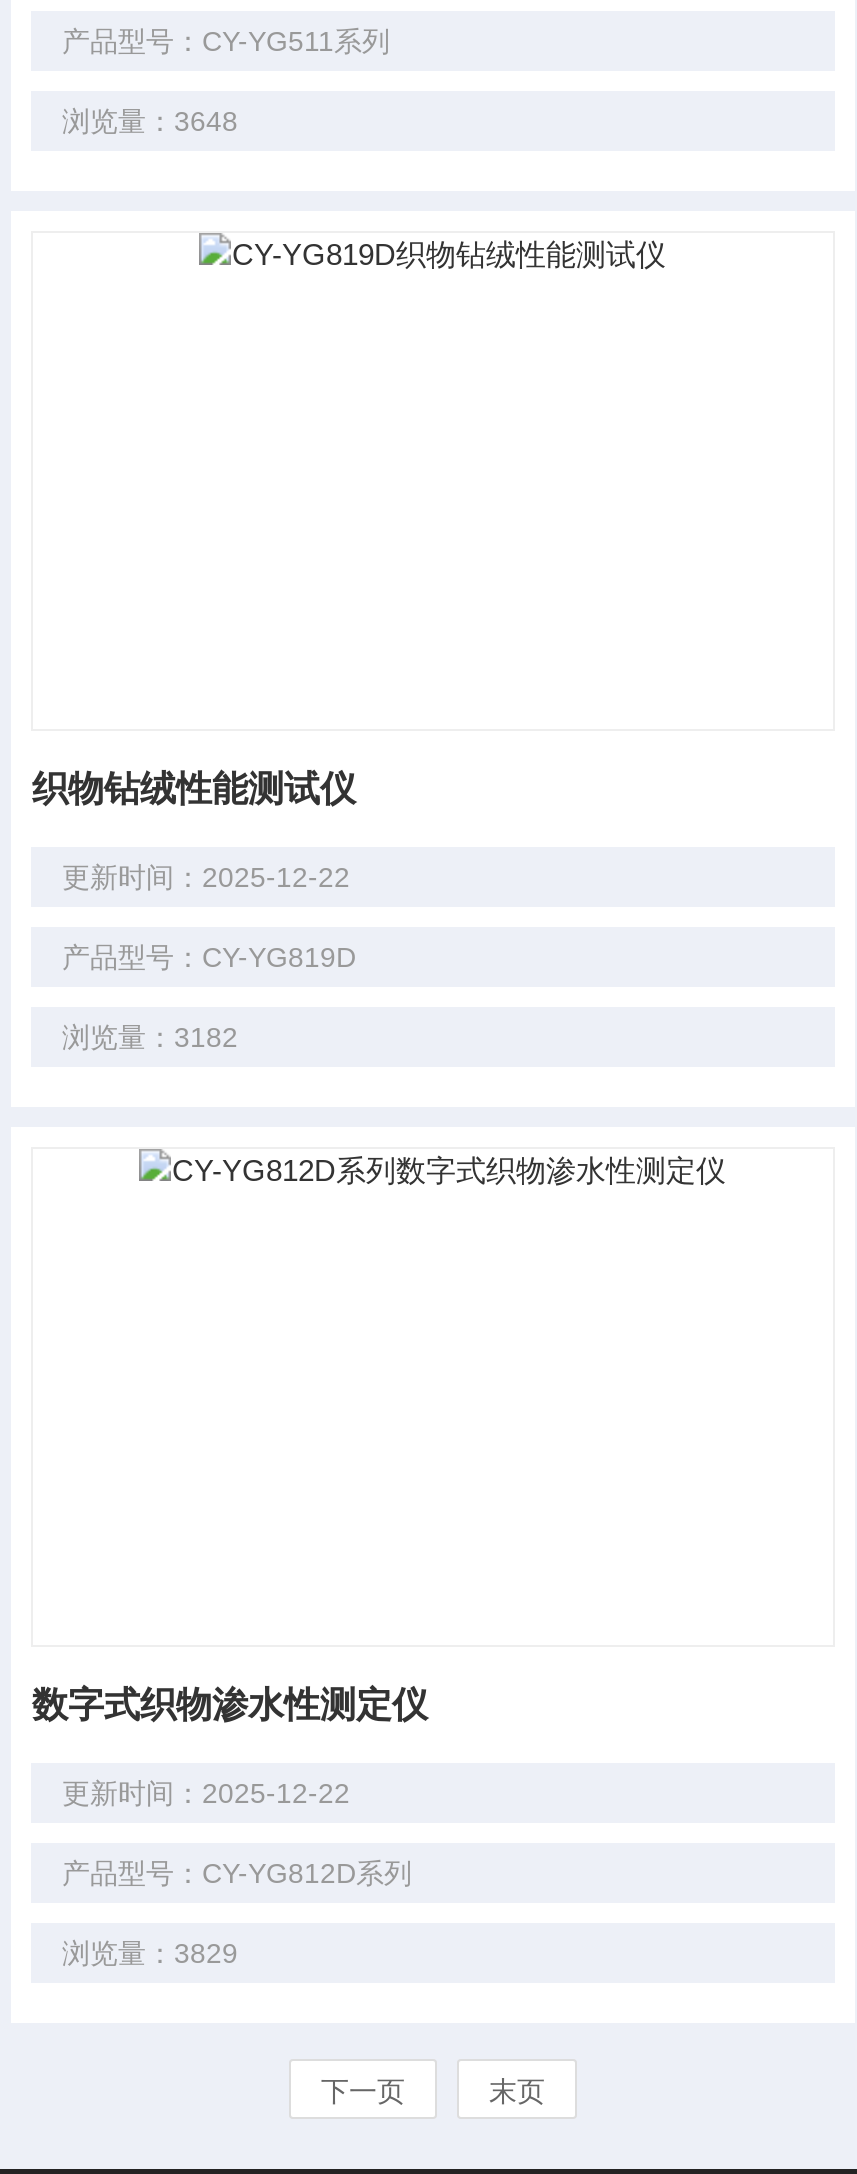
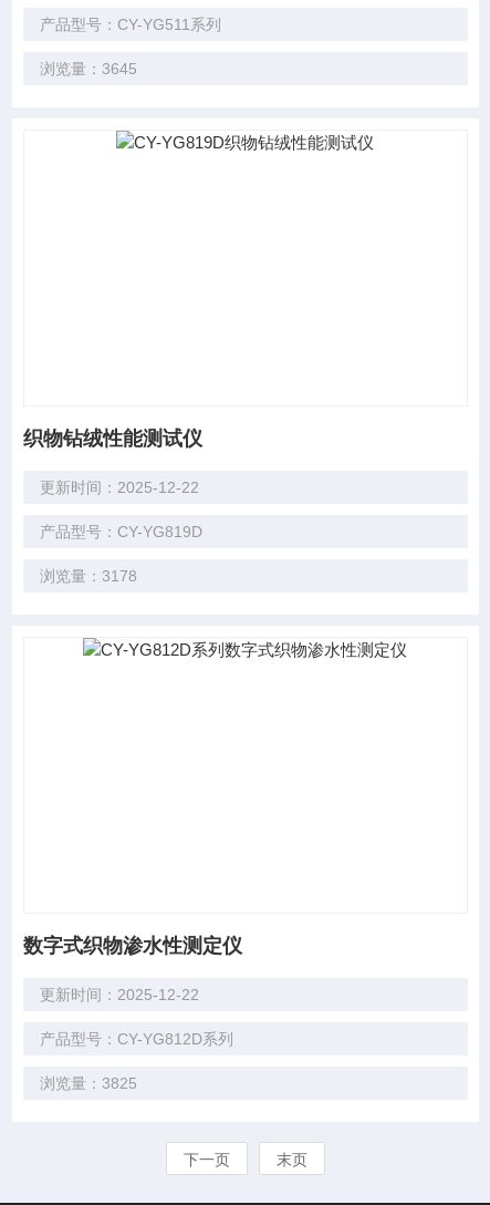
[62,105,238,137] 浏览量：3648 -> [40,60,138,78] 浏览量：3645
[62,1021,238,1053] 浏览量：3182 -> [40,567,138,585] 浏览量：3178
[62,1937,238,1969] 浏览量：3829 -> [40,1074,138,1092] 浏览量：3825

